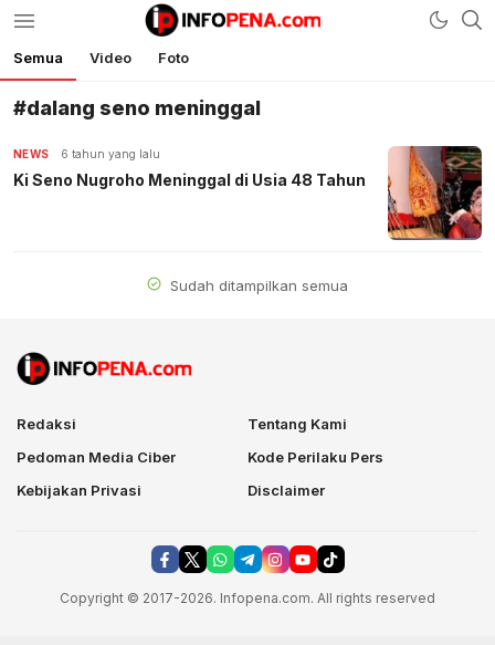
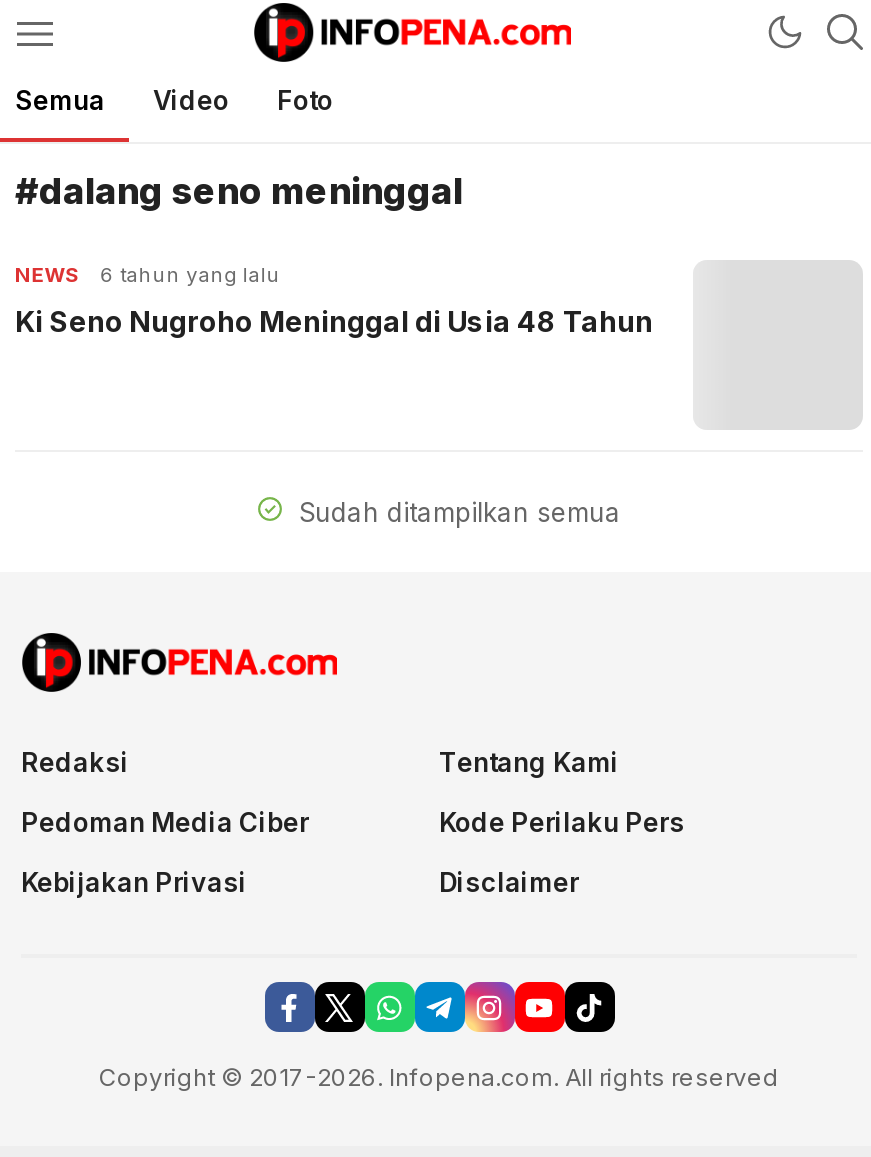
[387,145,483,241] [image] -> none

